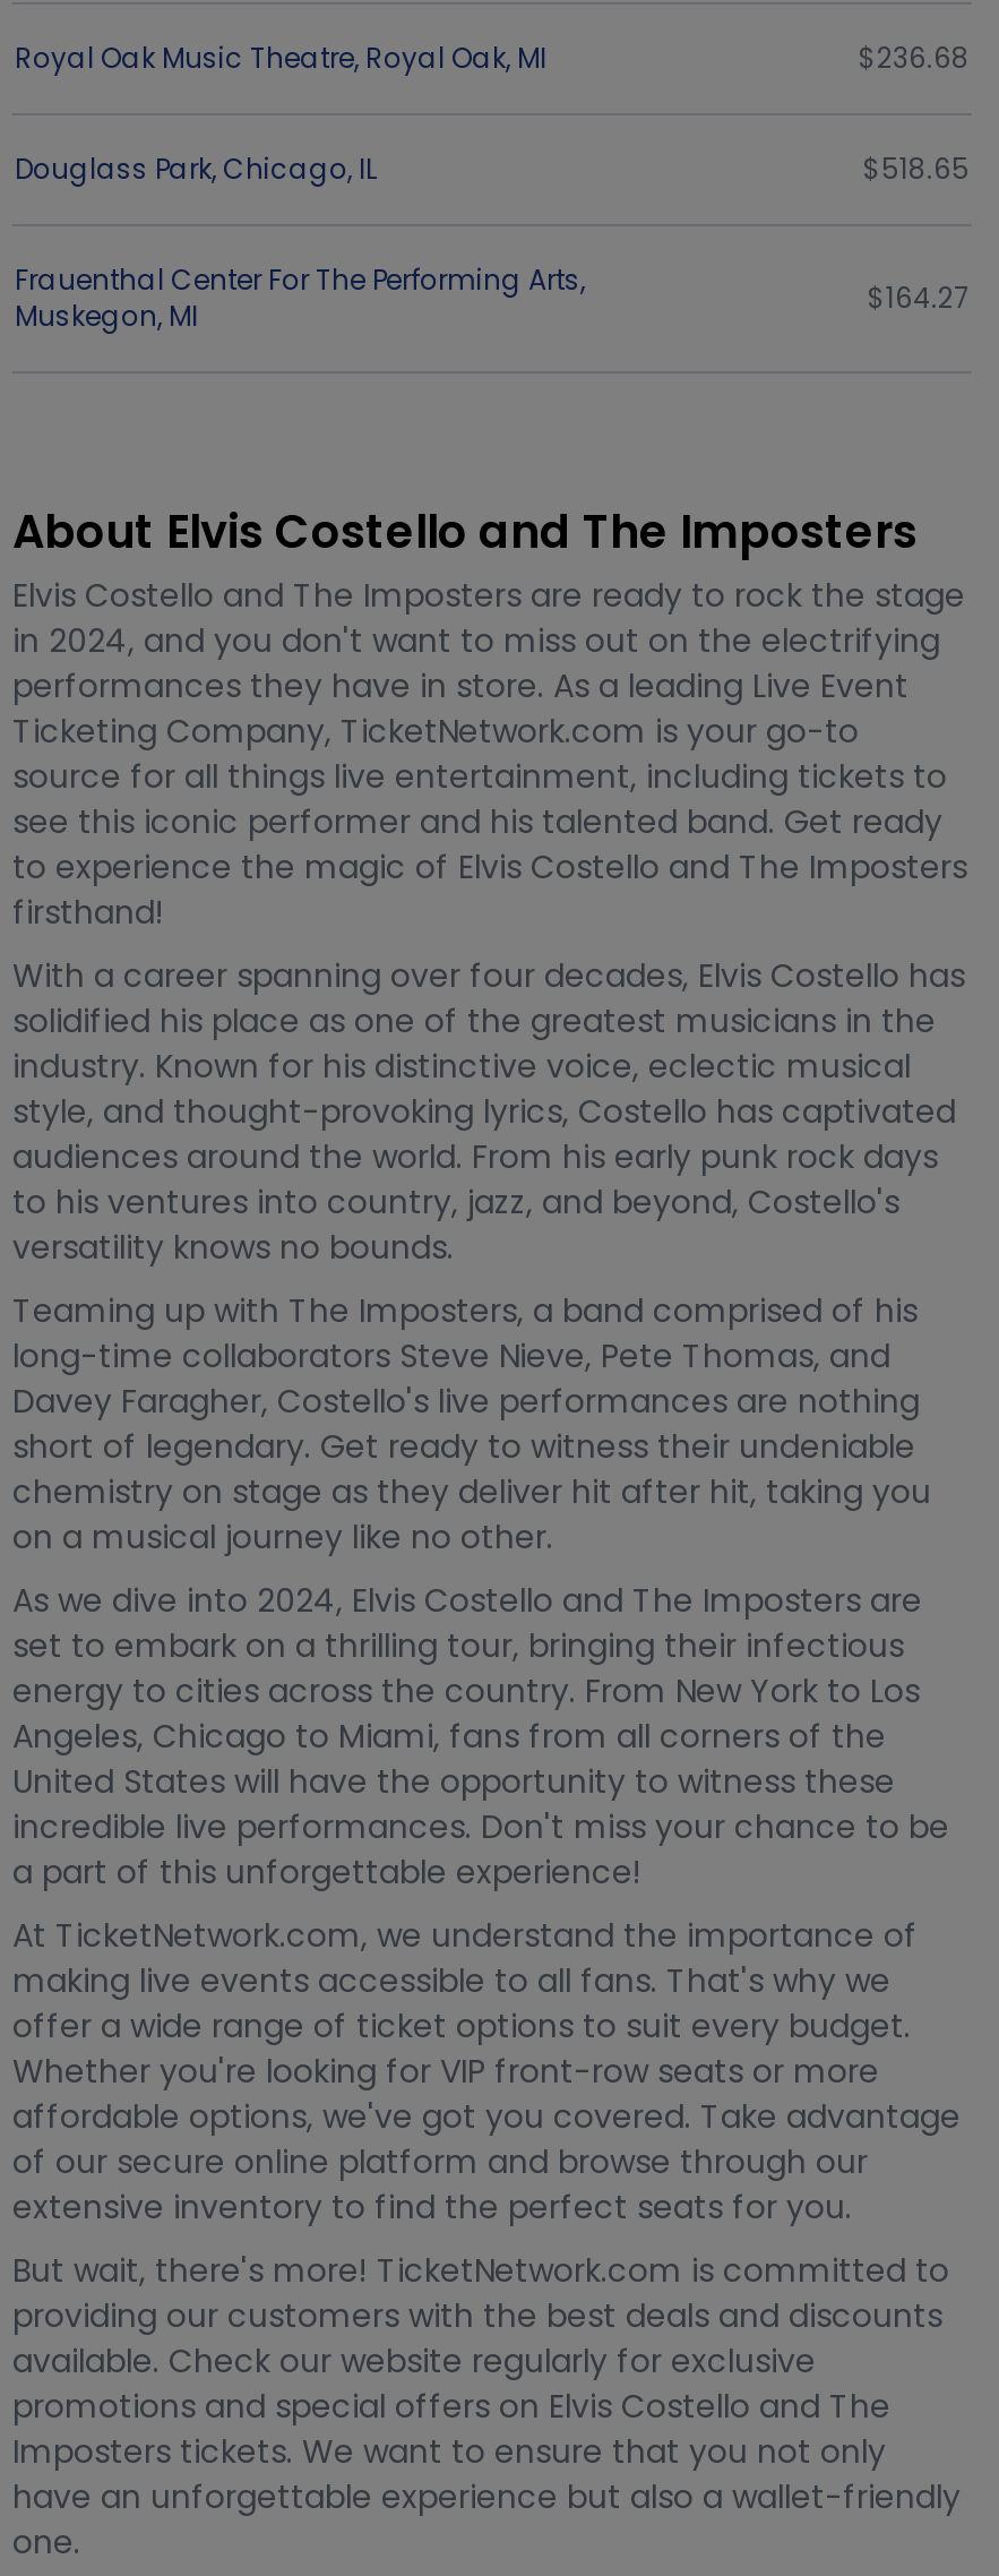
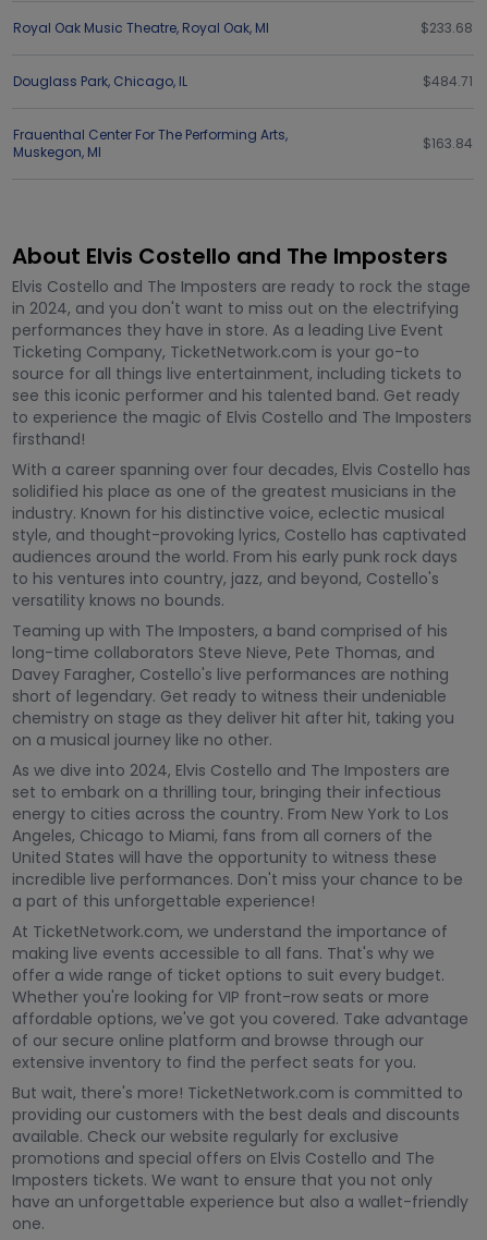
[859,38,970,77] $236.68 -> [421,19,473,37] $233.68
[863,149,970,188] $518.65 -> [423,72,473,90] $484.71
[868,278,970,317] $164.27 -> [423,134,473,153] $163.84

